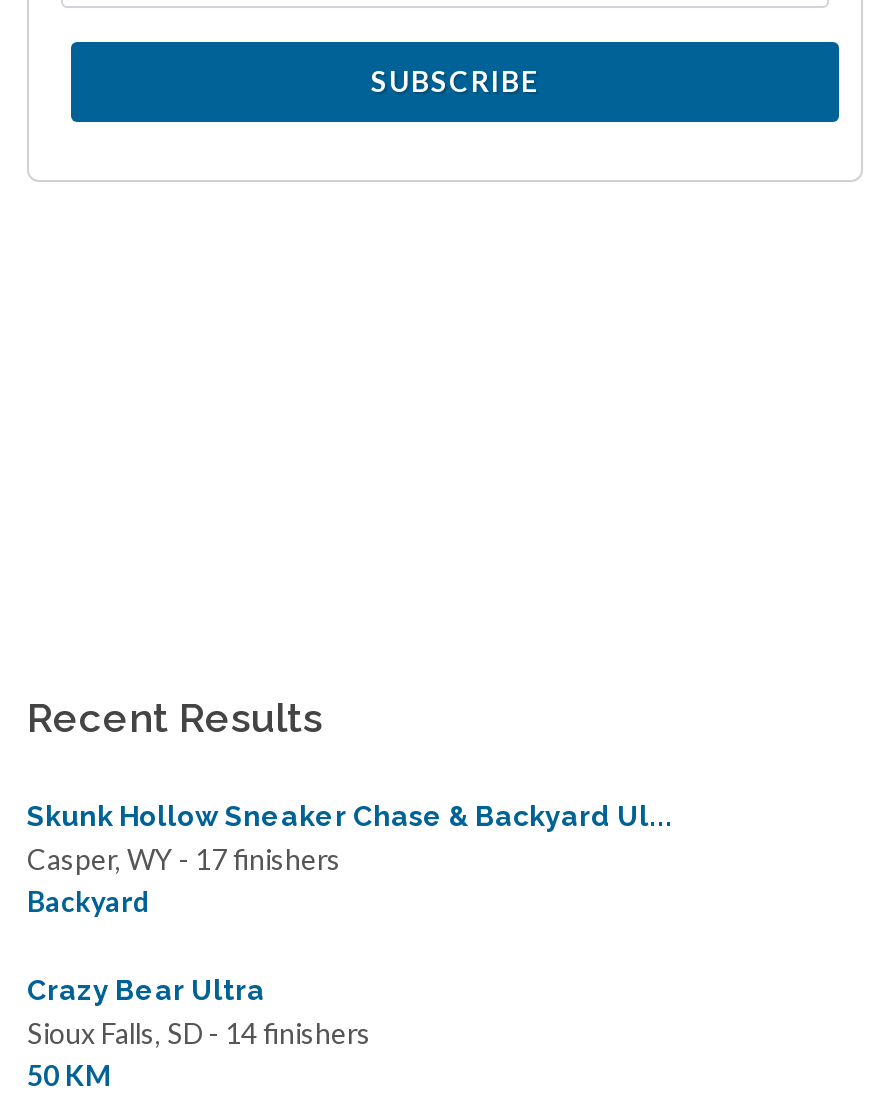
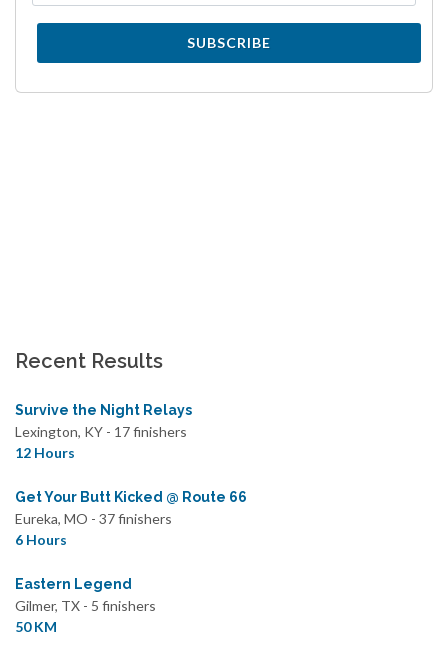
[27,800,673,1050] Skunk Hollow Sneaker Chase & Backyard Ul... | Casper, WY - 17 finishers | Backyard | Crazy Bear Ultra | Sioux Falls, SD - 14 finishers -> [15,402,247,614] Survive the Night Relays | Lexington, KY - 17 finishers | 12 Hours | Get Your Butt Kicked @ Route 66 | Eureka, MO - 37 finishers | 6 Hours | Eastern Legend | Gilmer, TX - 5 finishers

